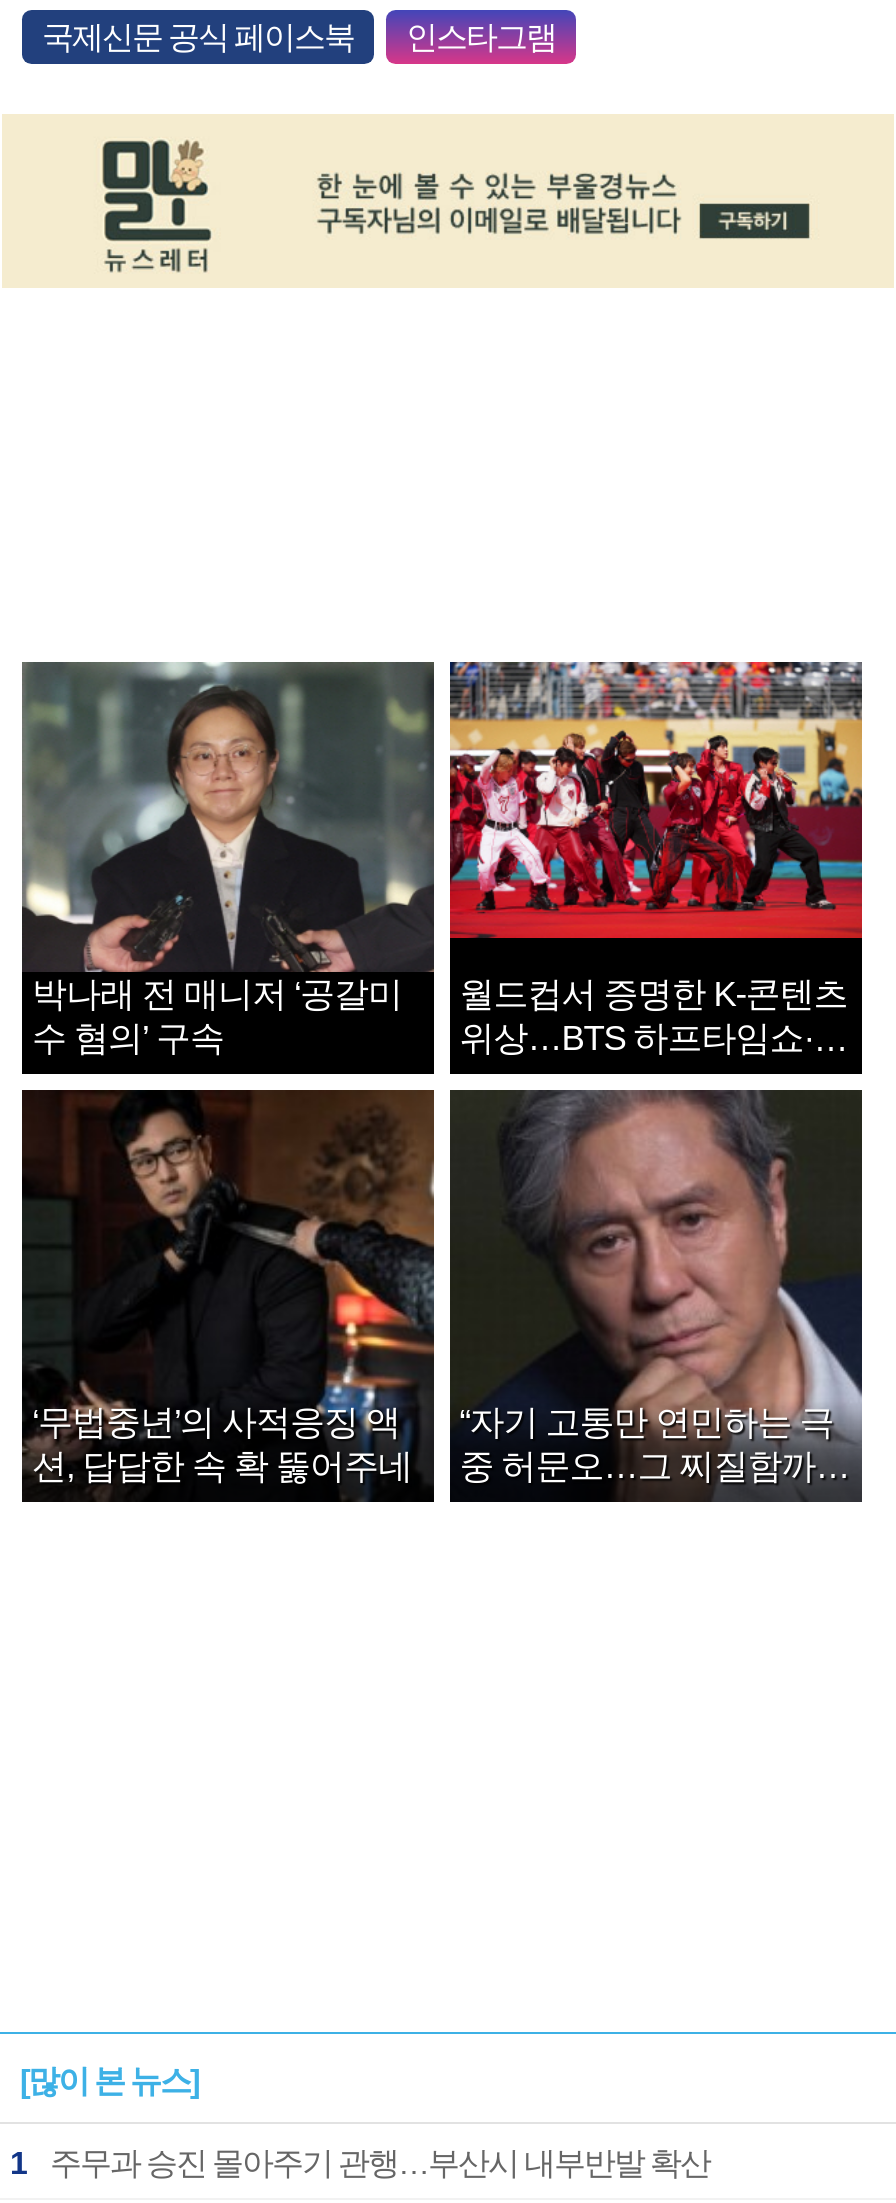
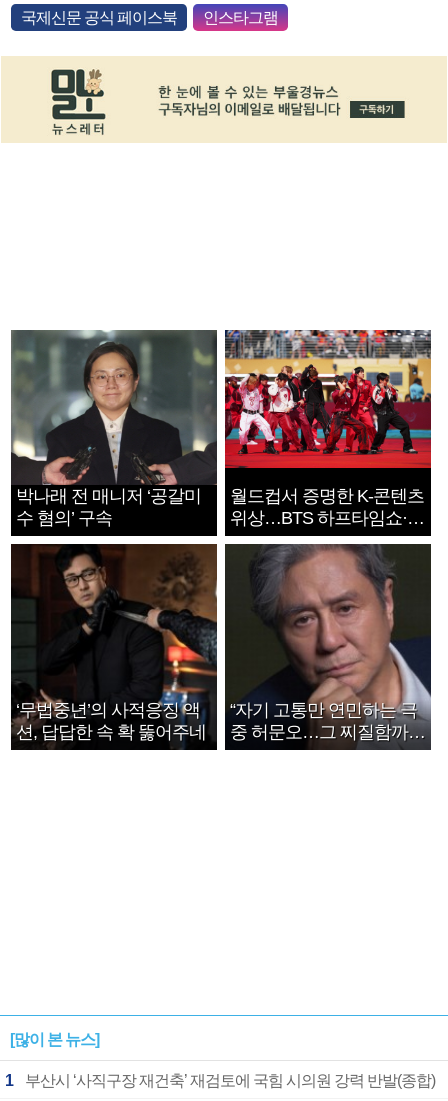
[50,2146,710,2180] 주무과 승진 몰아주기 관행…부산시 내부반발 확산 -> [25,1072,435,1089] 부산시 ‘사직구장 재건축’ 재검토에 국힘 시의원 강력 반발(종합)

